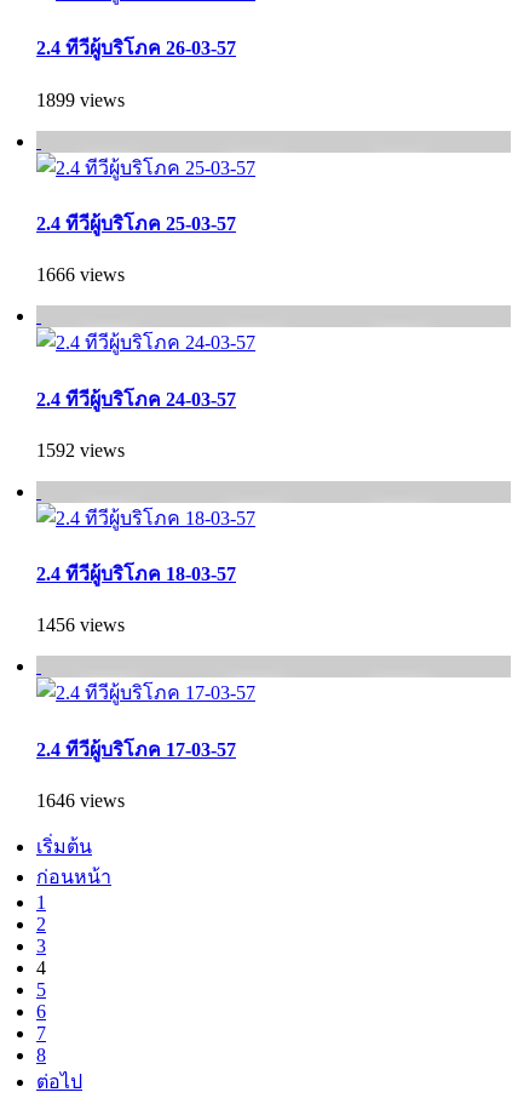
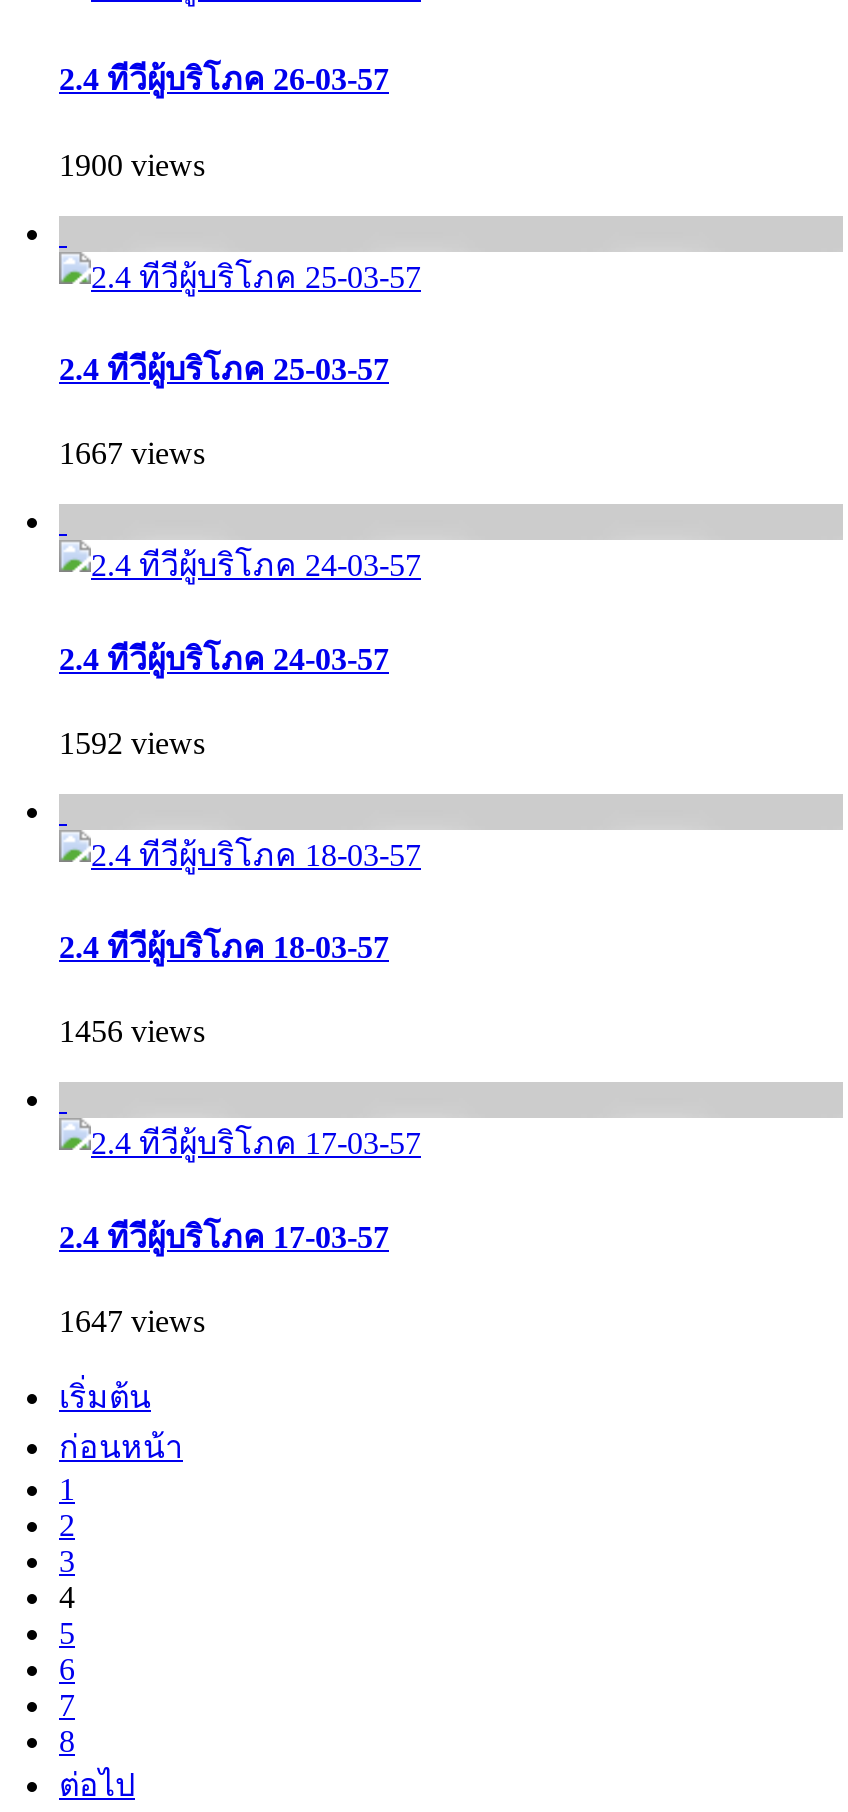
[36,89,125,110] 1899 views -> [59,148,205,182] 1900 views
[36,265,125,285] 1666 views -> [59,437,205,471] 1667 views
[36,790,125,811] 1646 views -> [59,1304,205,1338] 1647 views

